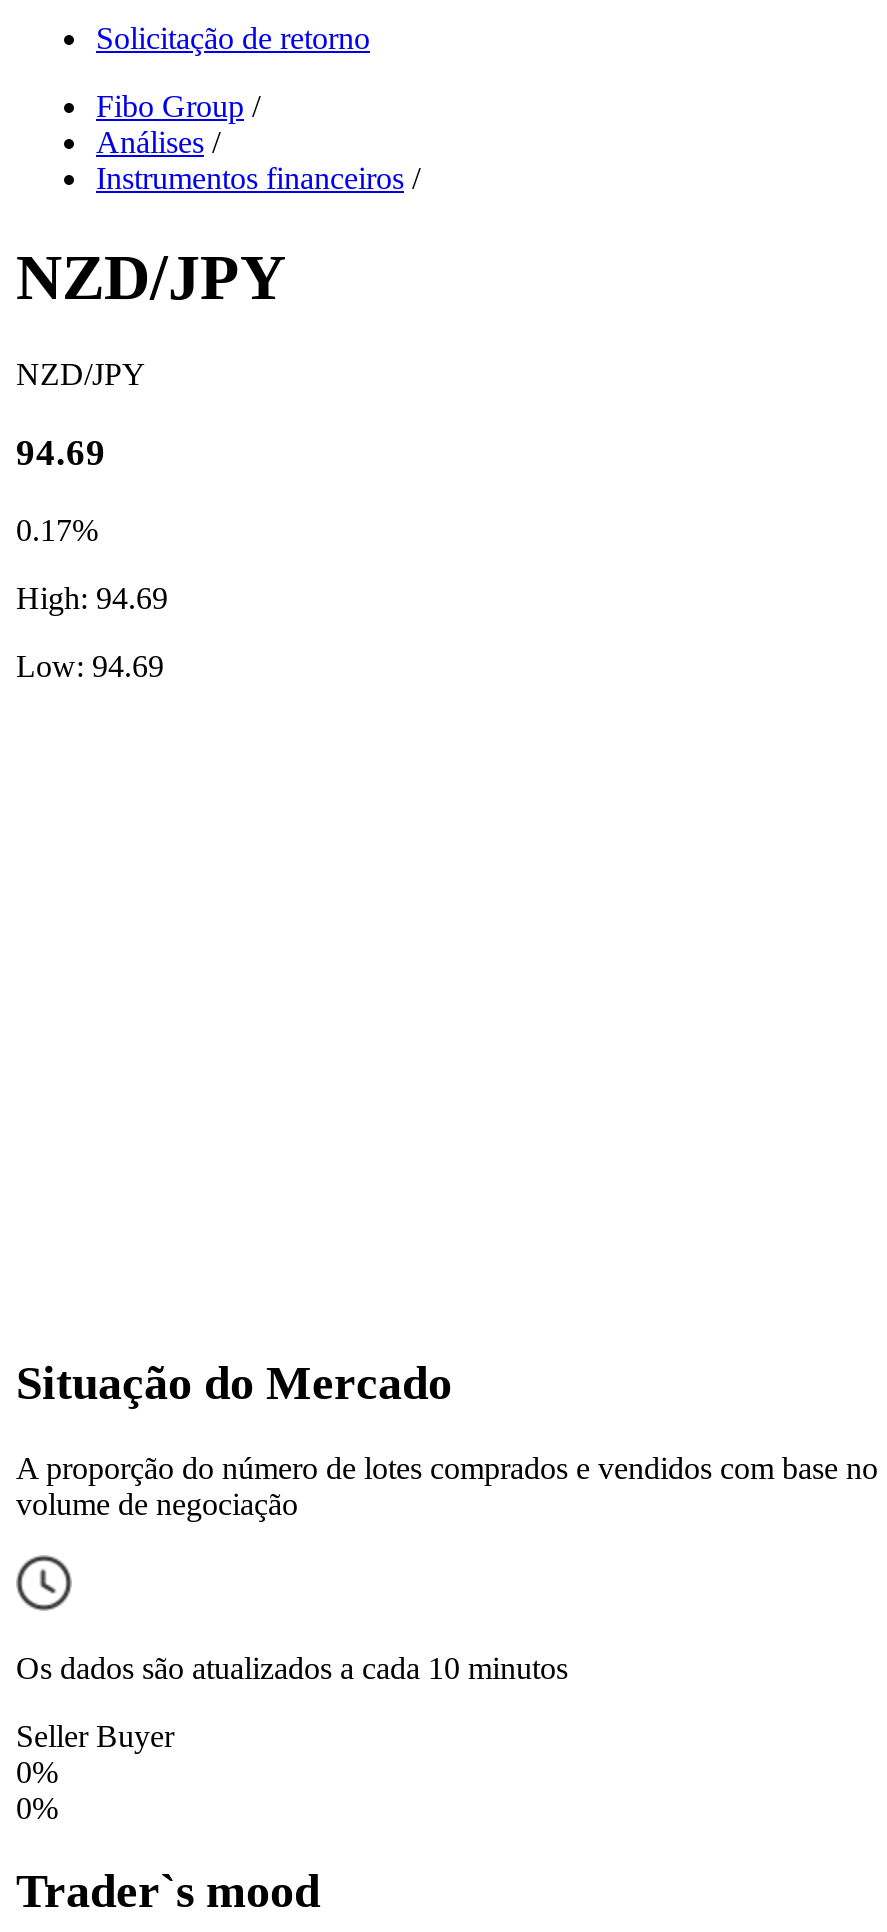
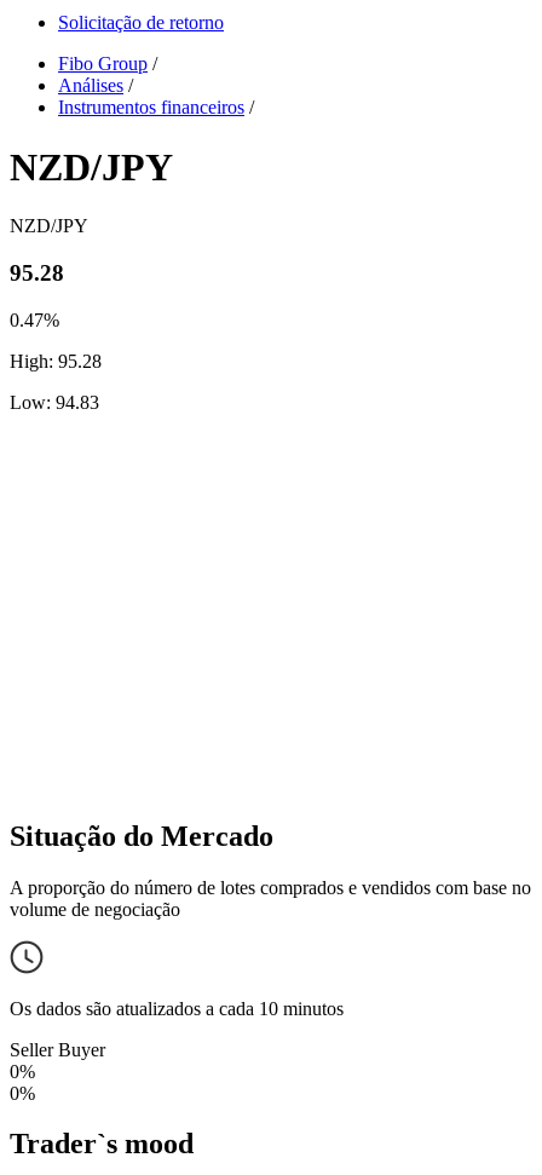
[16,431,106,473] 94.69 -> [10,260,64,286] 95.28
[16,512,98,546] 0.17% -> [10,309,59,330] 0.47%
[16,580,168,614] High: 94.69 -> [10,351,102,371] High: 95.28
[16,648,164,682] Low: 94.69 -> [10,392,99,412] Low: 94.83

